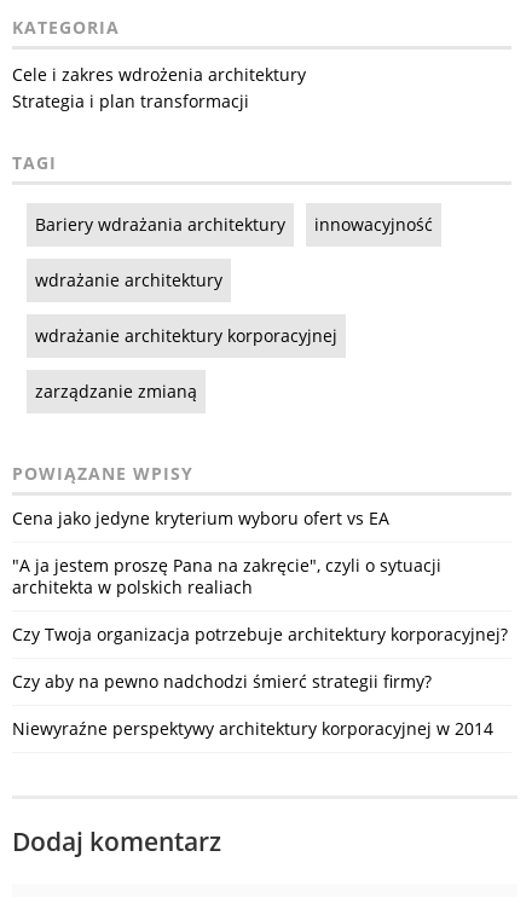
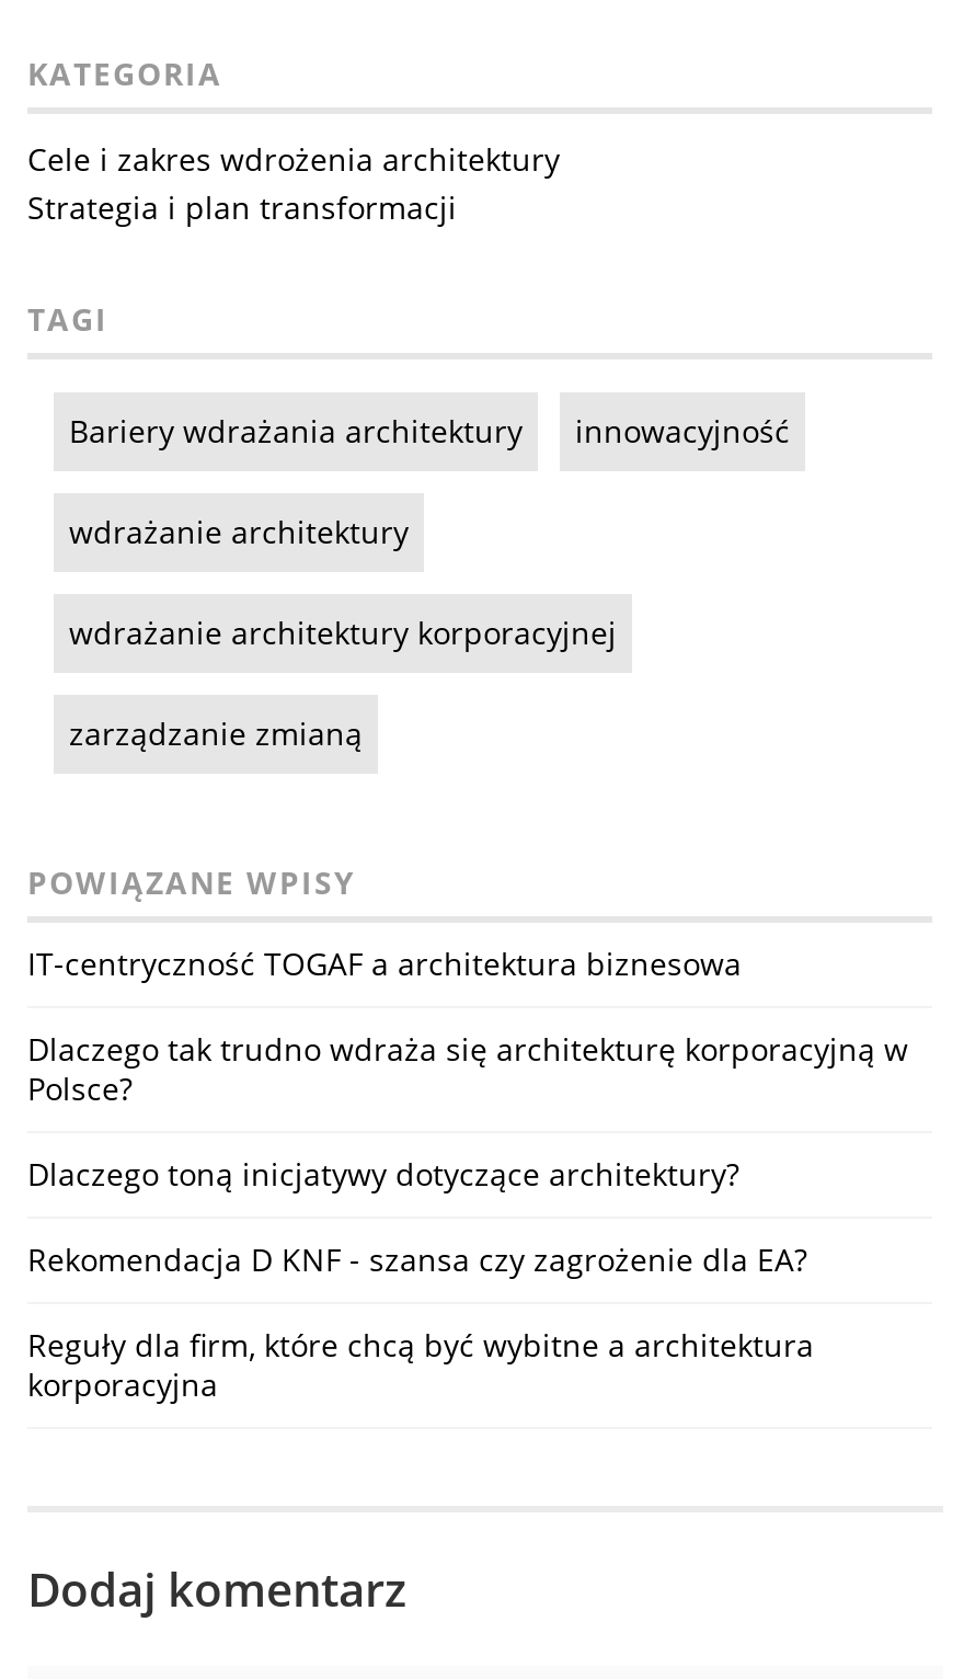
[12,507,389,530] Cena jako jedyne kryterium wyboru ofert vs EA -> [27,943,742,985] IT-centryczność TOGAF a architektura biznesowa
[12,554,441,599] "A ja jestem proszę Pana na zakręcie", czyli o sytuacji | architekta w polskich realiach -> [27,1029,908,1110] Dlaczego tak trudno wdraża się architekturę korporacyjną w | Polsce?
[12,623,508,646] Czy Twoja organizacja potrzebuje architektury korporacyjnej? -> [27,1154,739,1195] Dlaczego toną inicjatywy dotyczące architektury?
[12,670,432,693] Czy aby na pewno nadchodzi śmierć strategii firmy? -> [27,1239,807,1281] Rekomendacja D KNF - szansa czy zagrożenie dla EA?
[12,717,493,740] Niewyraźne perspektywy architektury korporacyjnej w 2014 -> [27,1325,814,1406] Reguły dla firm, które chcą być wybitne a architektura | korporacyjna

